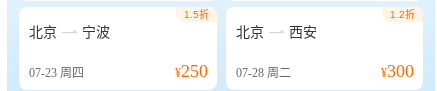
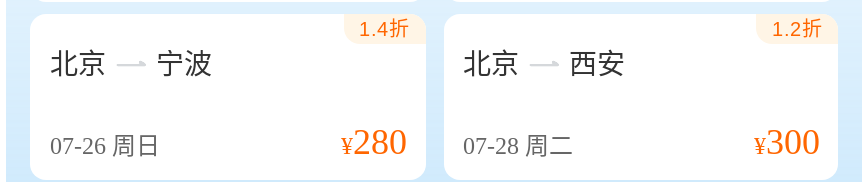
[183,9,208,20] 1.5折 -> [359,18,409,40] 1.4折
[29,66,84,80] 07-23周四 -> [50,132,160,160] 07-26周日
[174,61,290,81] ¥250 07-28周二 -> [341,122,573,162] ¥280 07-28周二

